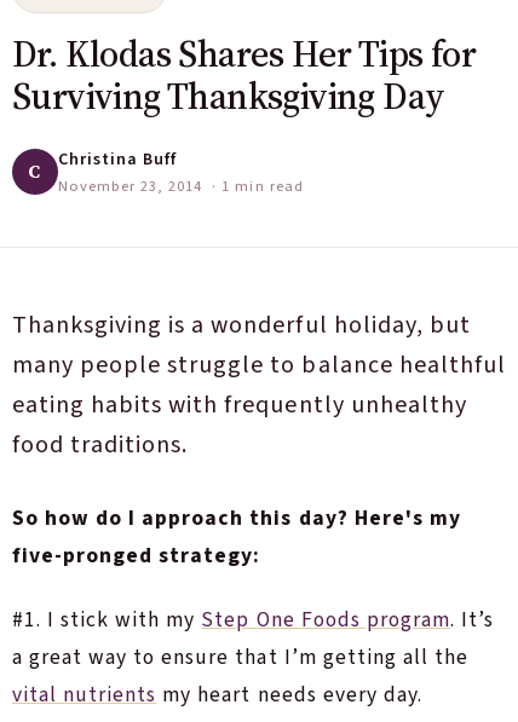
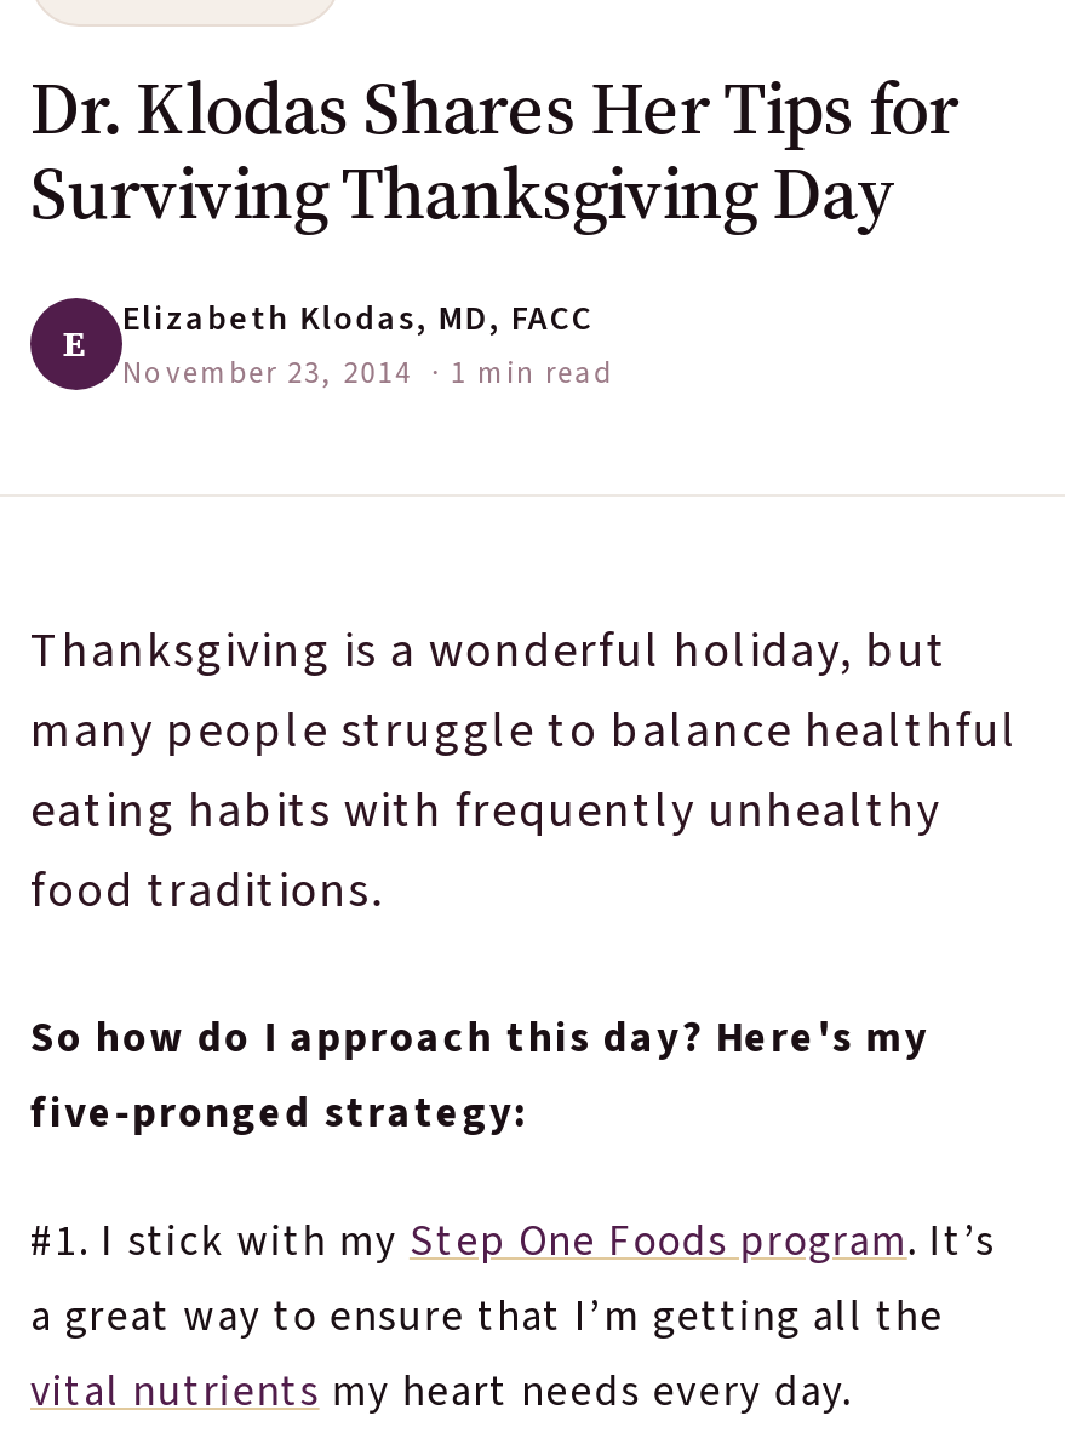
[28,147,177,184] C | Christina Buff -> [63,294,594,368] E | Elizabeth Klodas, MD, FACC

